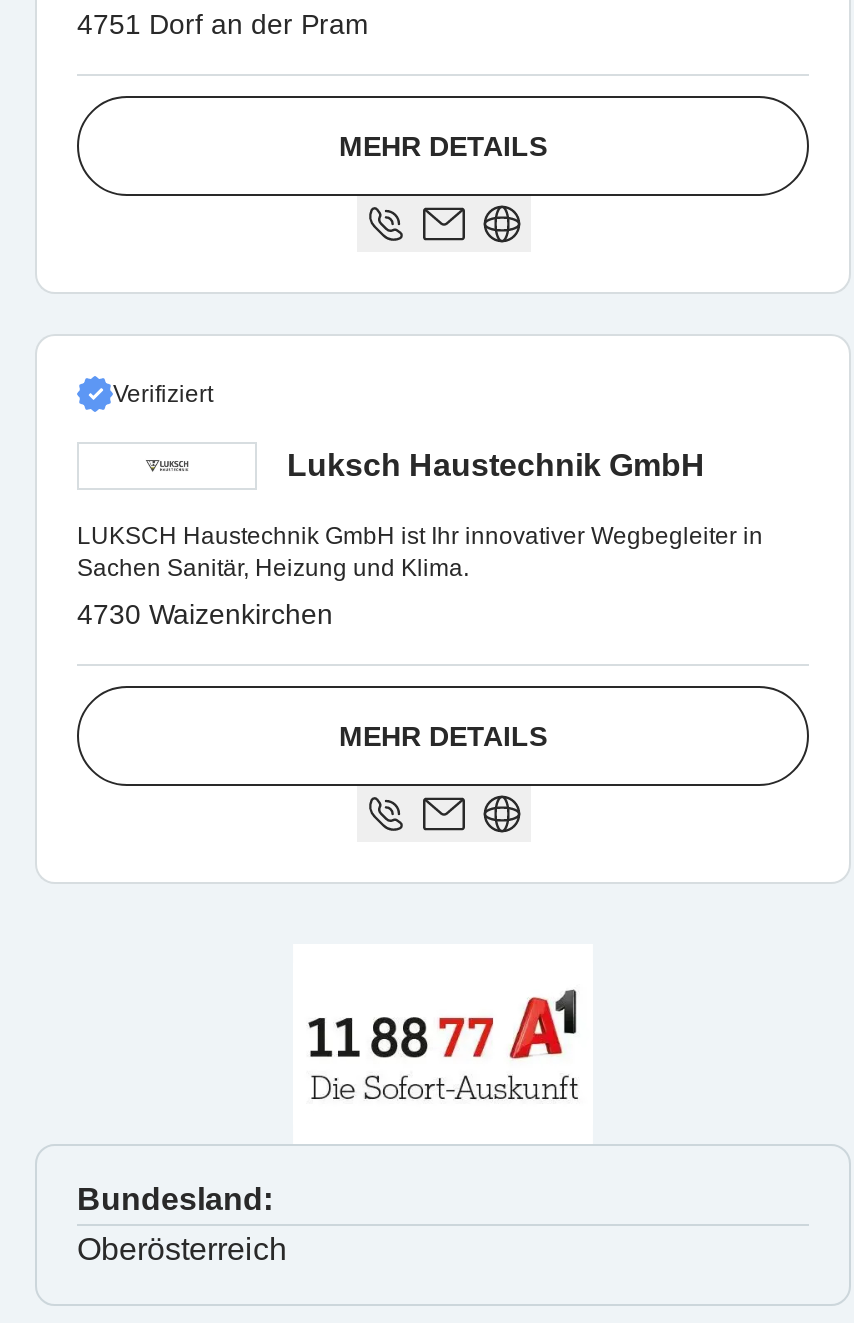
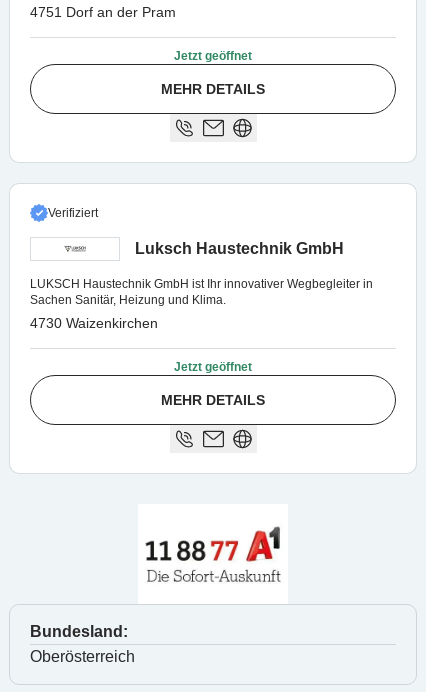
none -> [174,49,252,63] Jetzt geöffnet
none -> [174,360,252,374] Jetzt geöffnet

